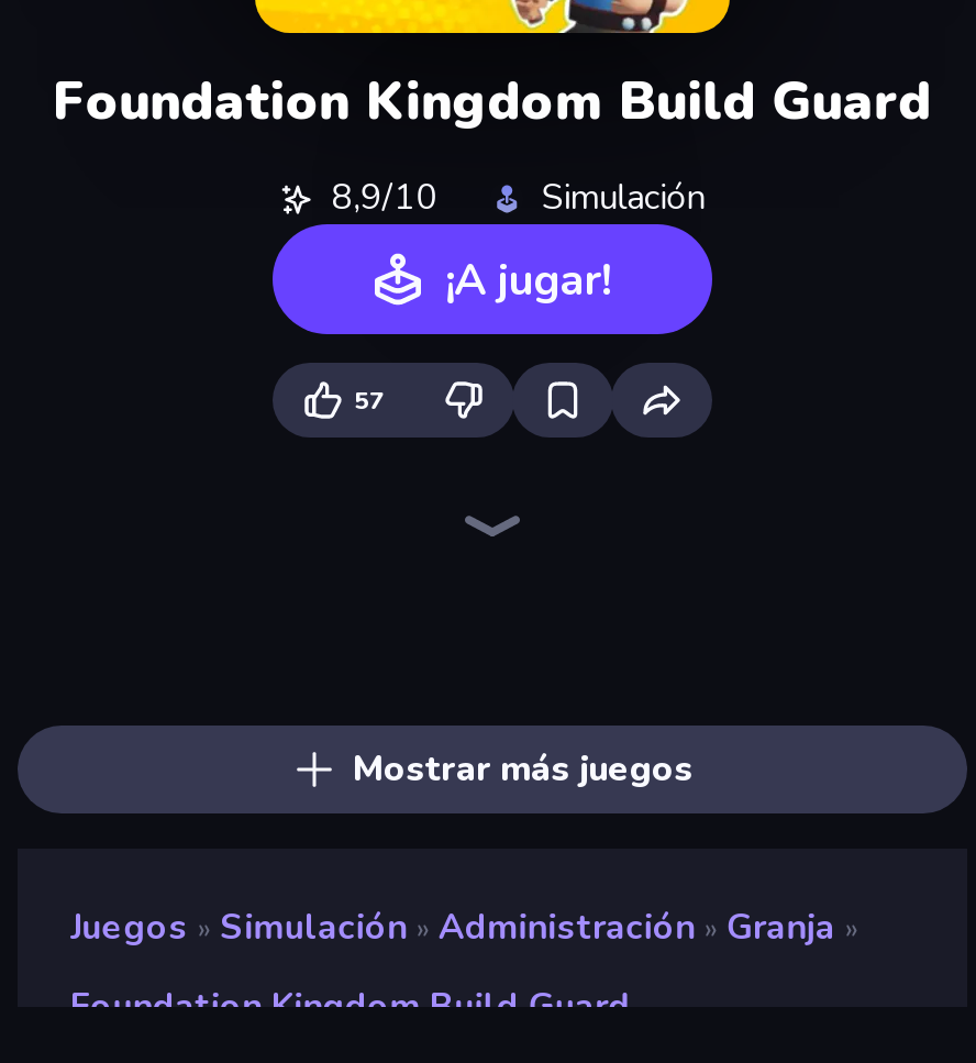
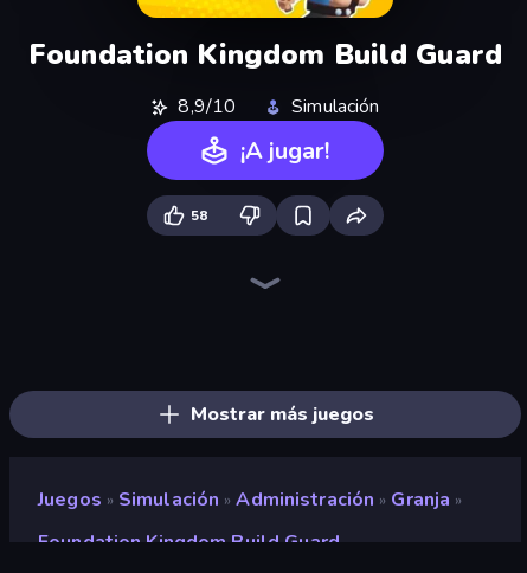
[354,384,385,417] 57 -> [191,207,207,224] 58

